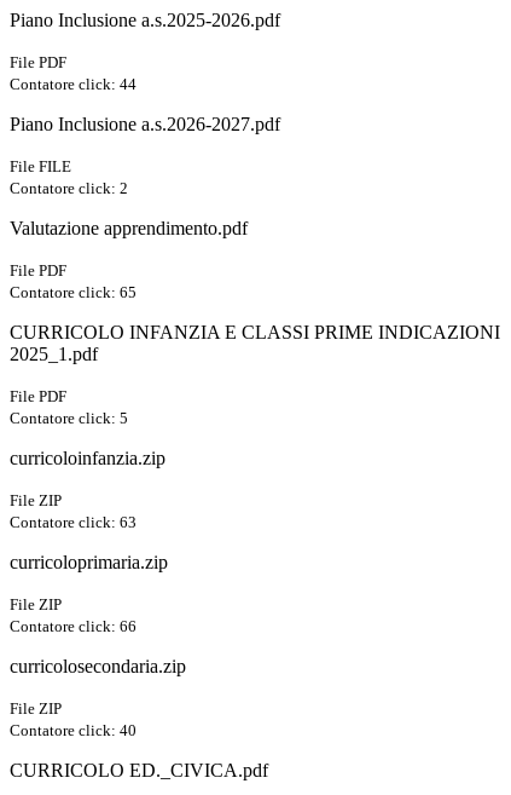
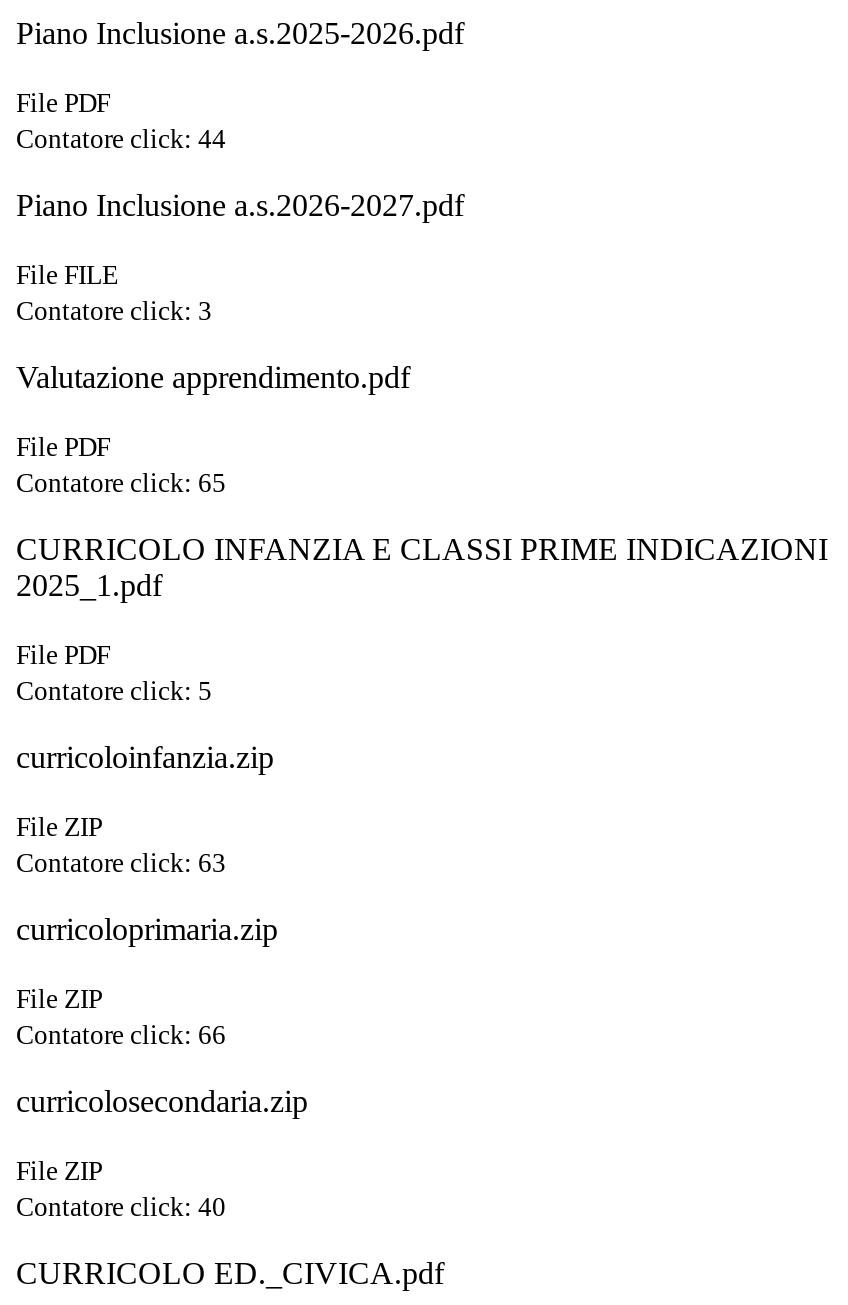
[10,179,128,197] Contatore click: 2 -> [16,296,212,326] Contatore click: 3

